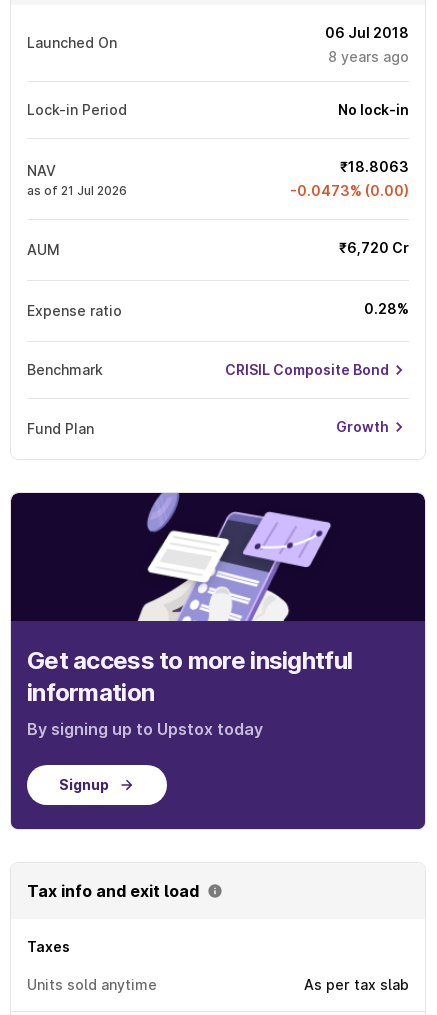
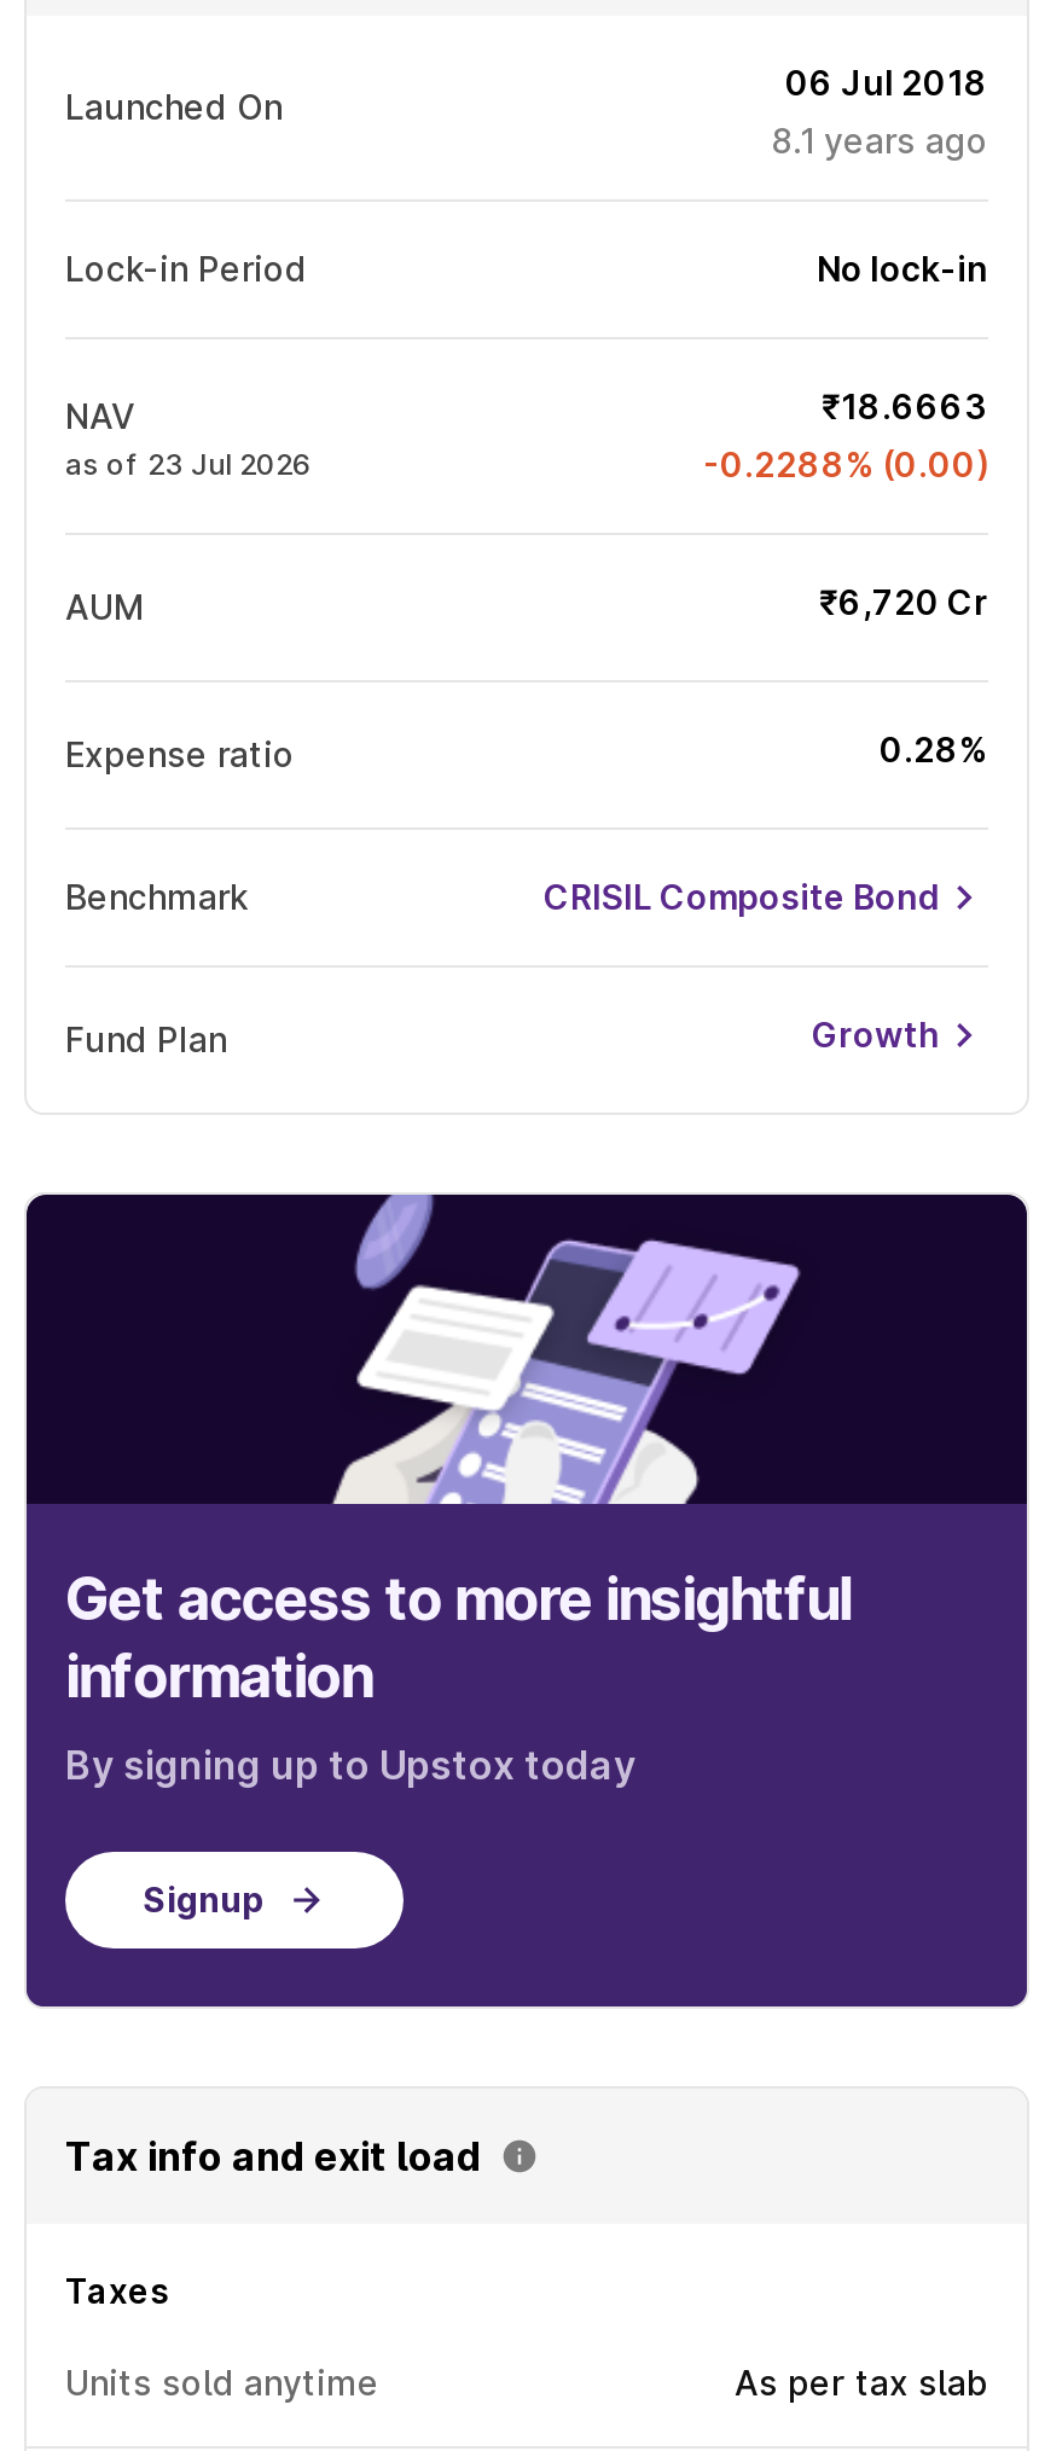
[328,48,409,65] 8 years ago -> [771,120,988,161] 8.1 years ago
[340,158,409,175] ₹18.8063 -> [822,385,988,426] ₹18.6663
[27,183,127,198] as of 21 Jul 2026 -> [65,446,312,482] as of 23 Jul 2026
[290,182,409,199] -0.0473% (0.00) -> [703,443,988,484] -0.2288% (0.00)

